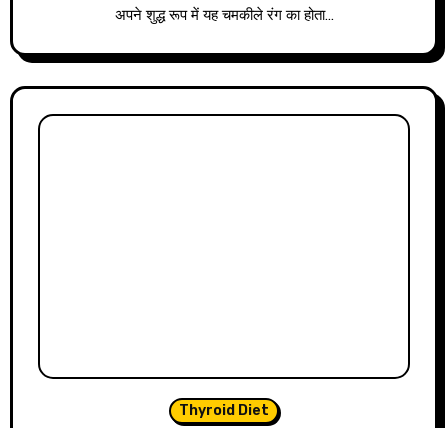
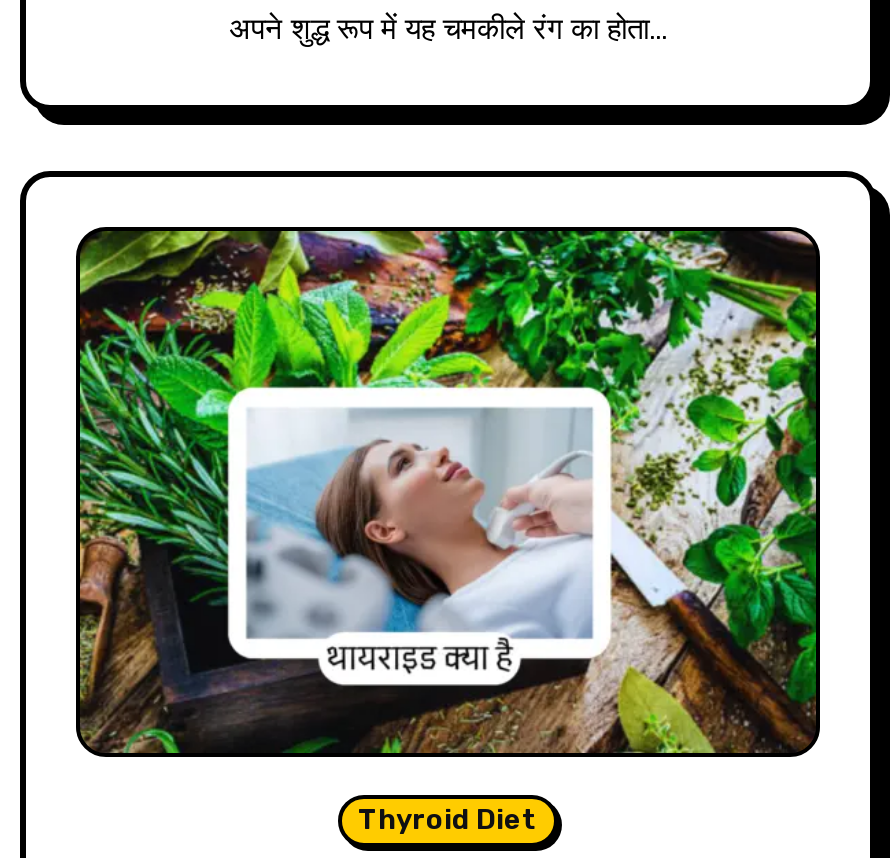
none -> [78,229,818,755] [image]

